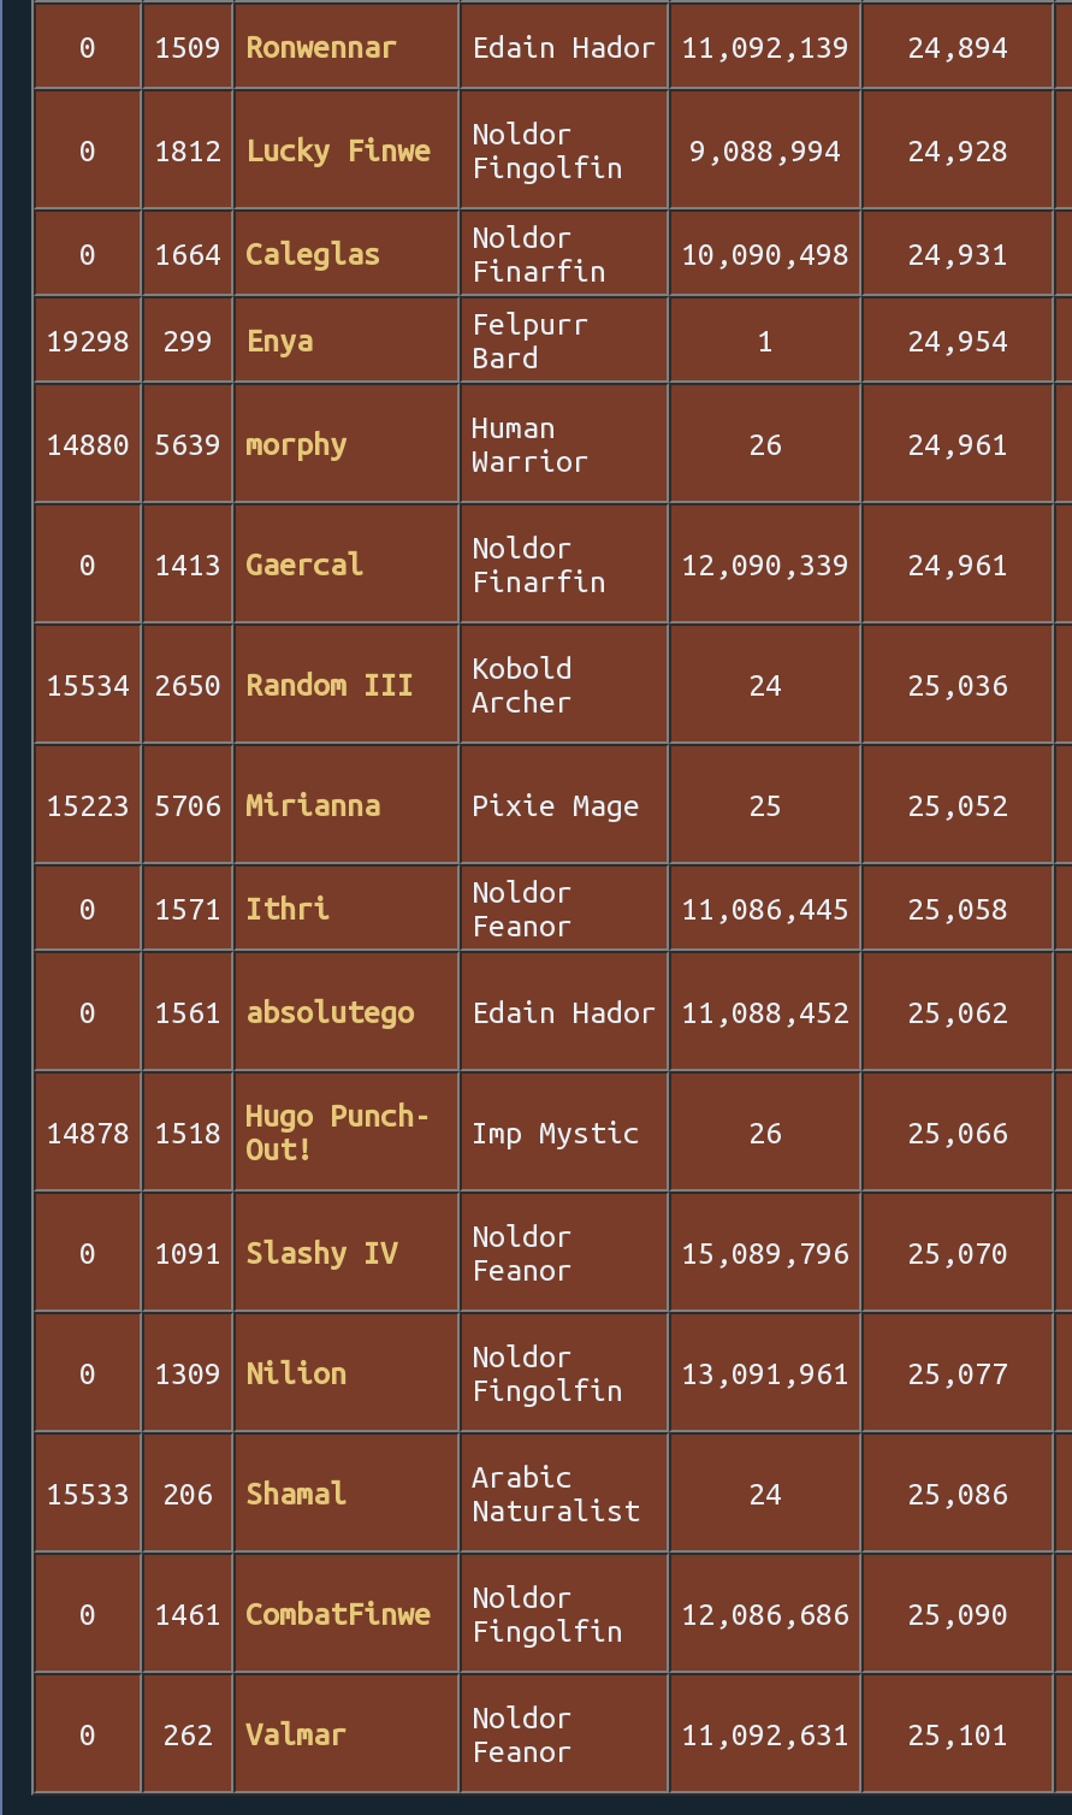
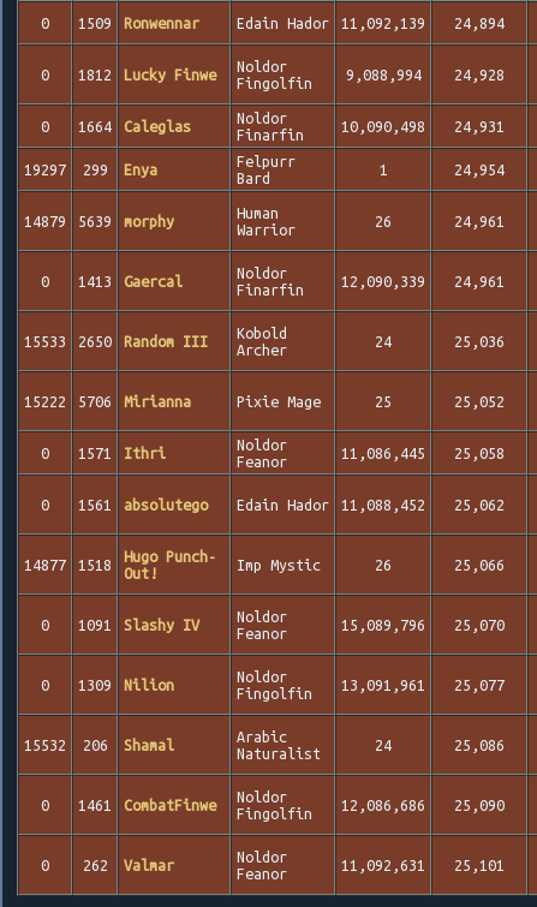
[46,323,313,356] 19298 299 Enya -> [24,161,157,178] 19297 299 Enya
[46,426,347,460] 14880 5639 morphy -> [24,213,174,229] 14879 5639 morphy
[46,650,573,717] 15534 2650 Random III Kobold Archer -> [24,324,287,358] 15533 2650 Random III Kobold Archer
[46,787,380,821] 15223 5706 Mirianna -> [24,393,191,410] 15222 5706 Mirianna
[46,1098,640,1165] 14878 1518 Hugo Punch- Out! Imp Mystic -> [24,548,321,581] 14877 1518 Hugo Punch- Out! Imp Mystic
[46,1476,347,1509] 15533 206 Shamal -> [24,736,174,753] 15532 206 Shamal

